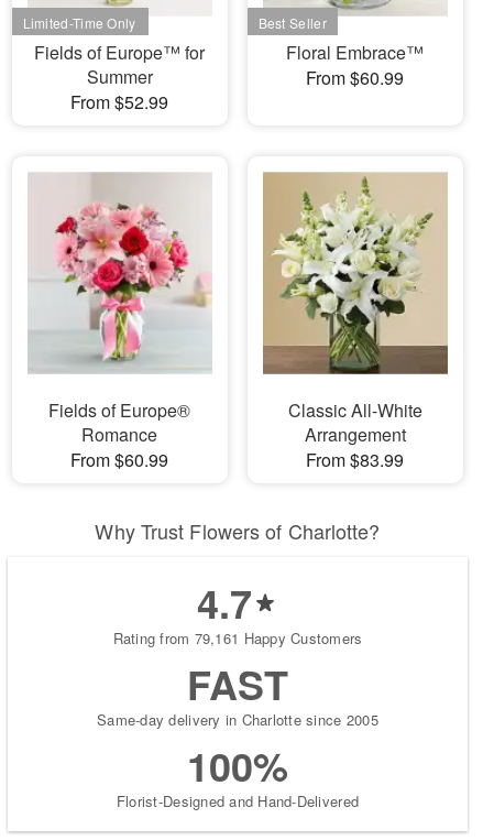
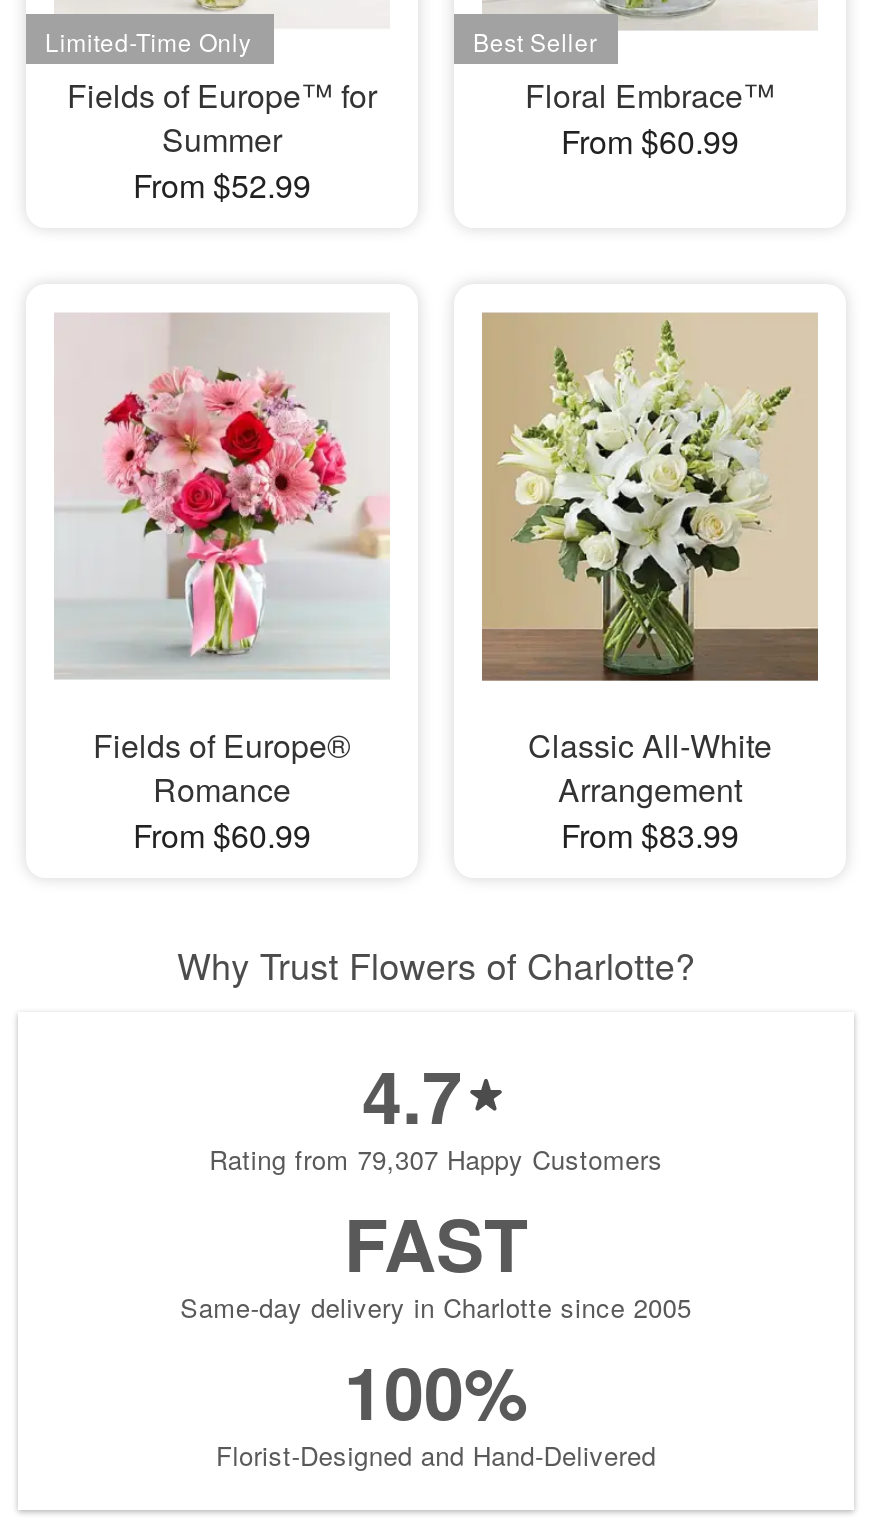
[113,628,362,649] Rating from 79,161 Happy Customers -> [209,1140,663,1178] Rating from 79,307 Happy Customers

